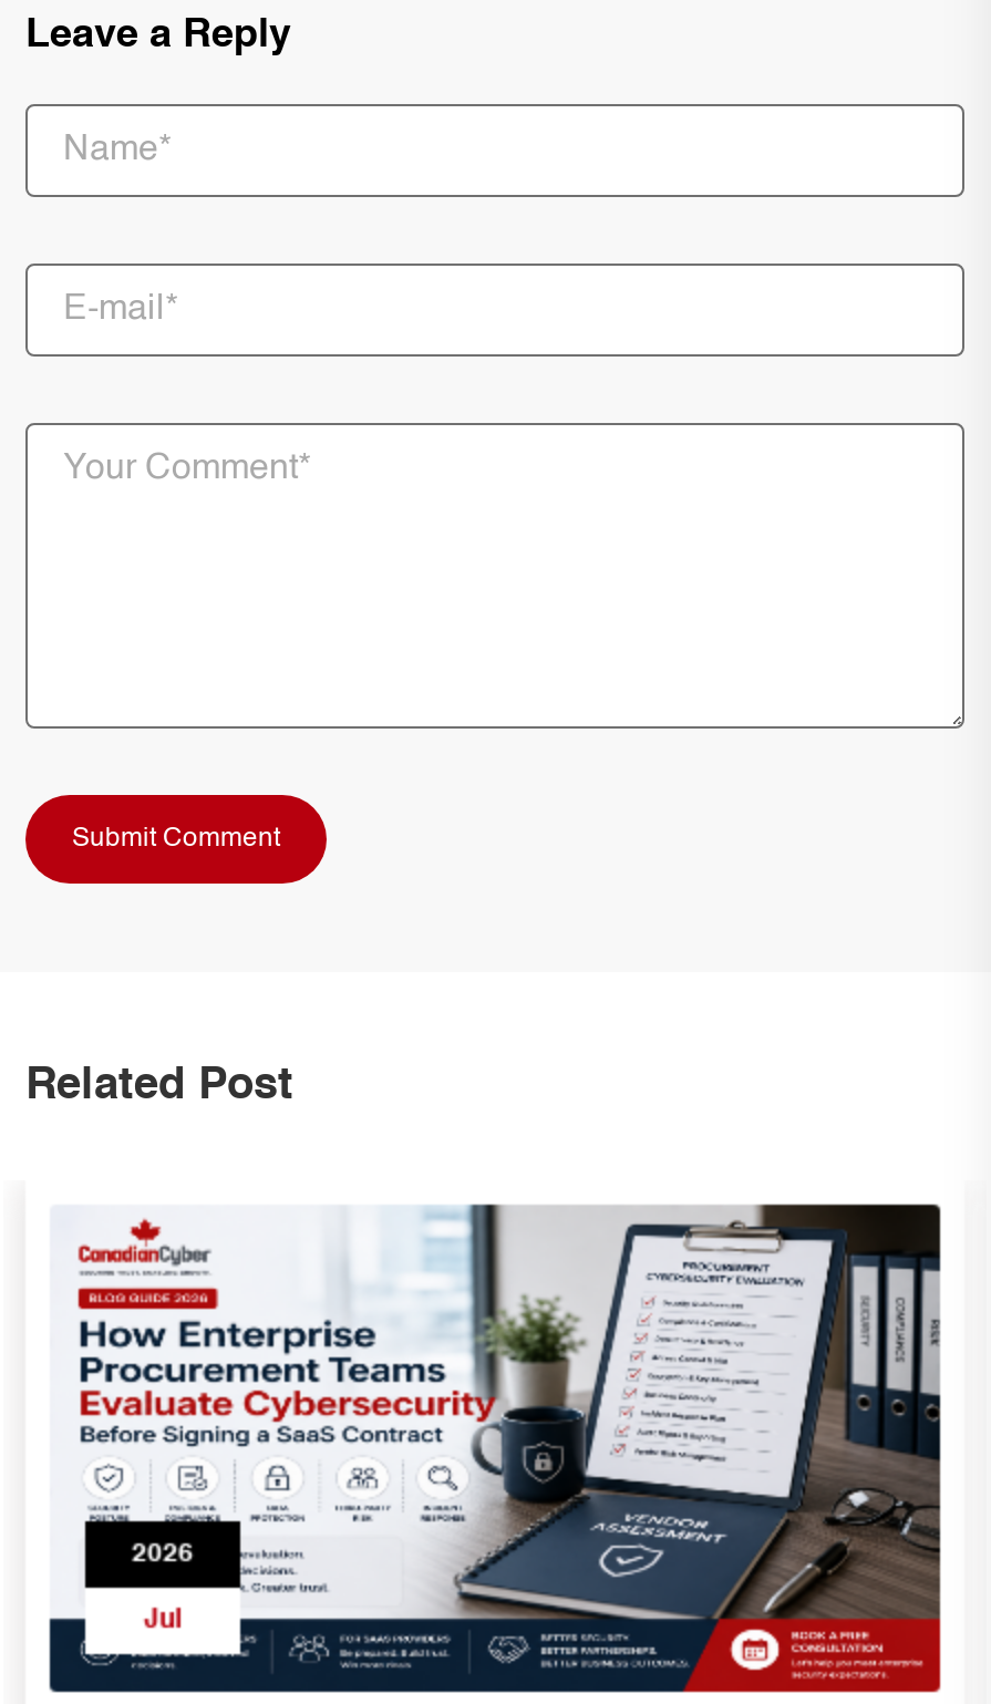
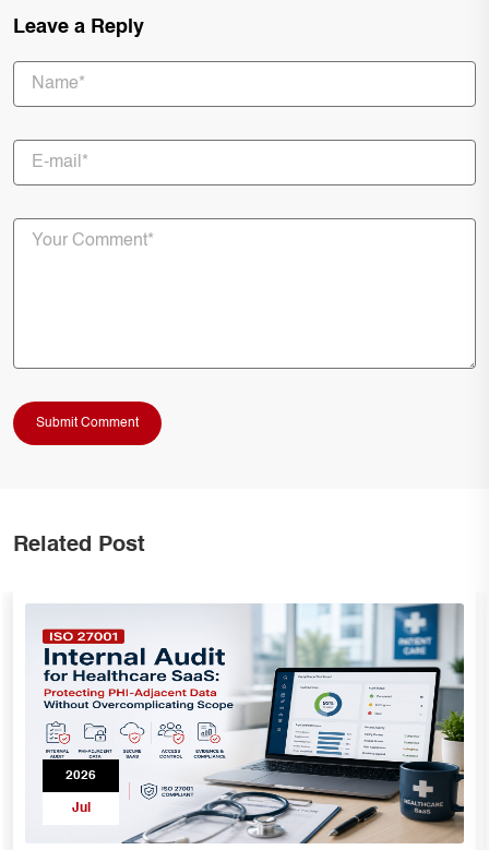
[48,1202,942,1694] [image] -> [25,602,465,845] [image]

